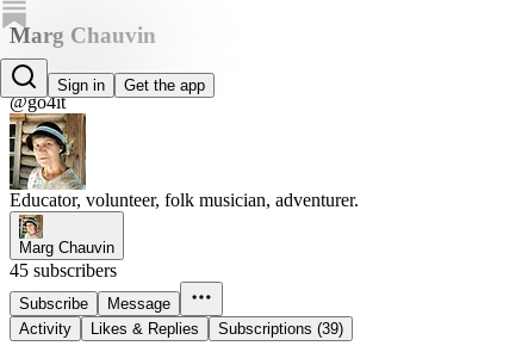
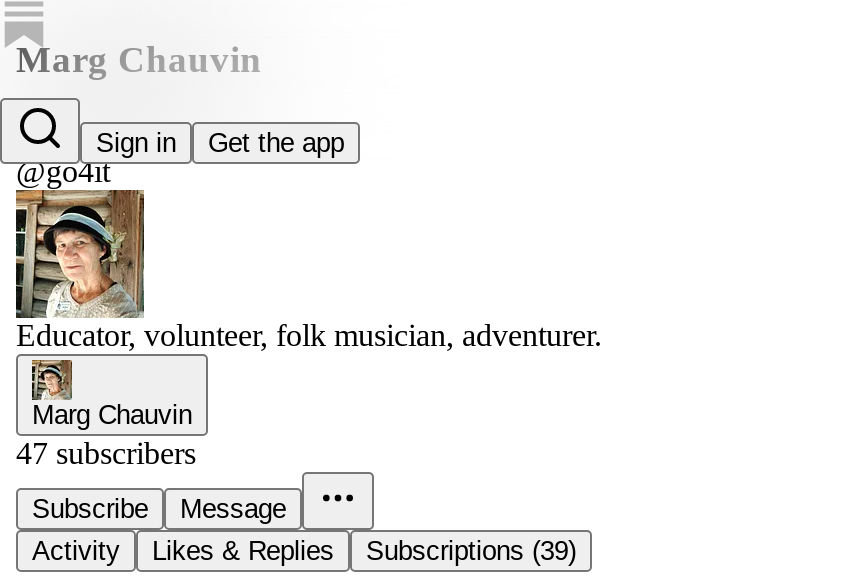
[10,261,117,281] 45 subscribers -> [16,437,196,471] 47 subscribers

